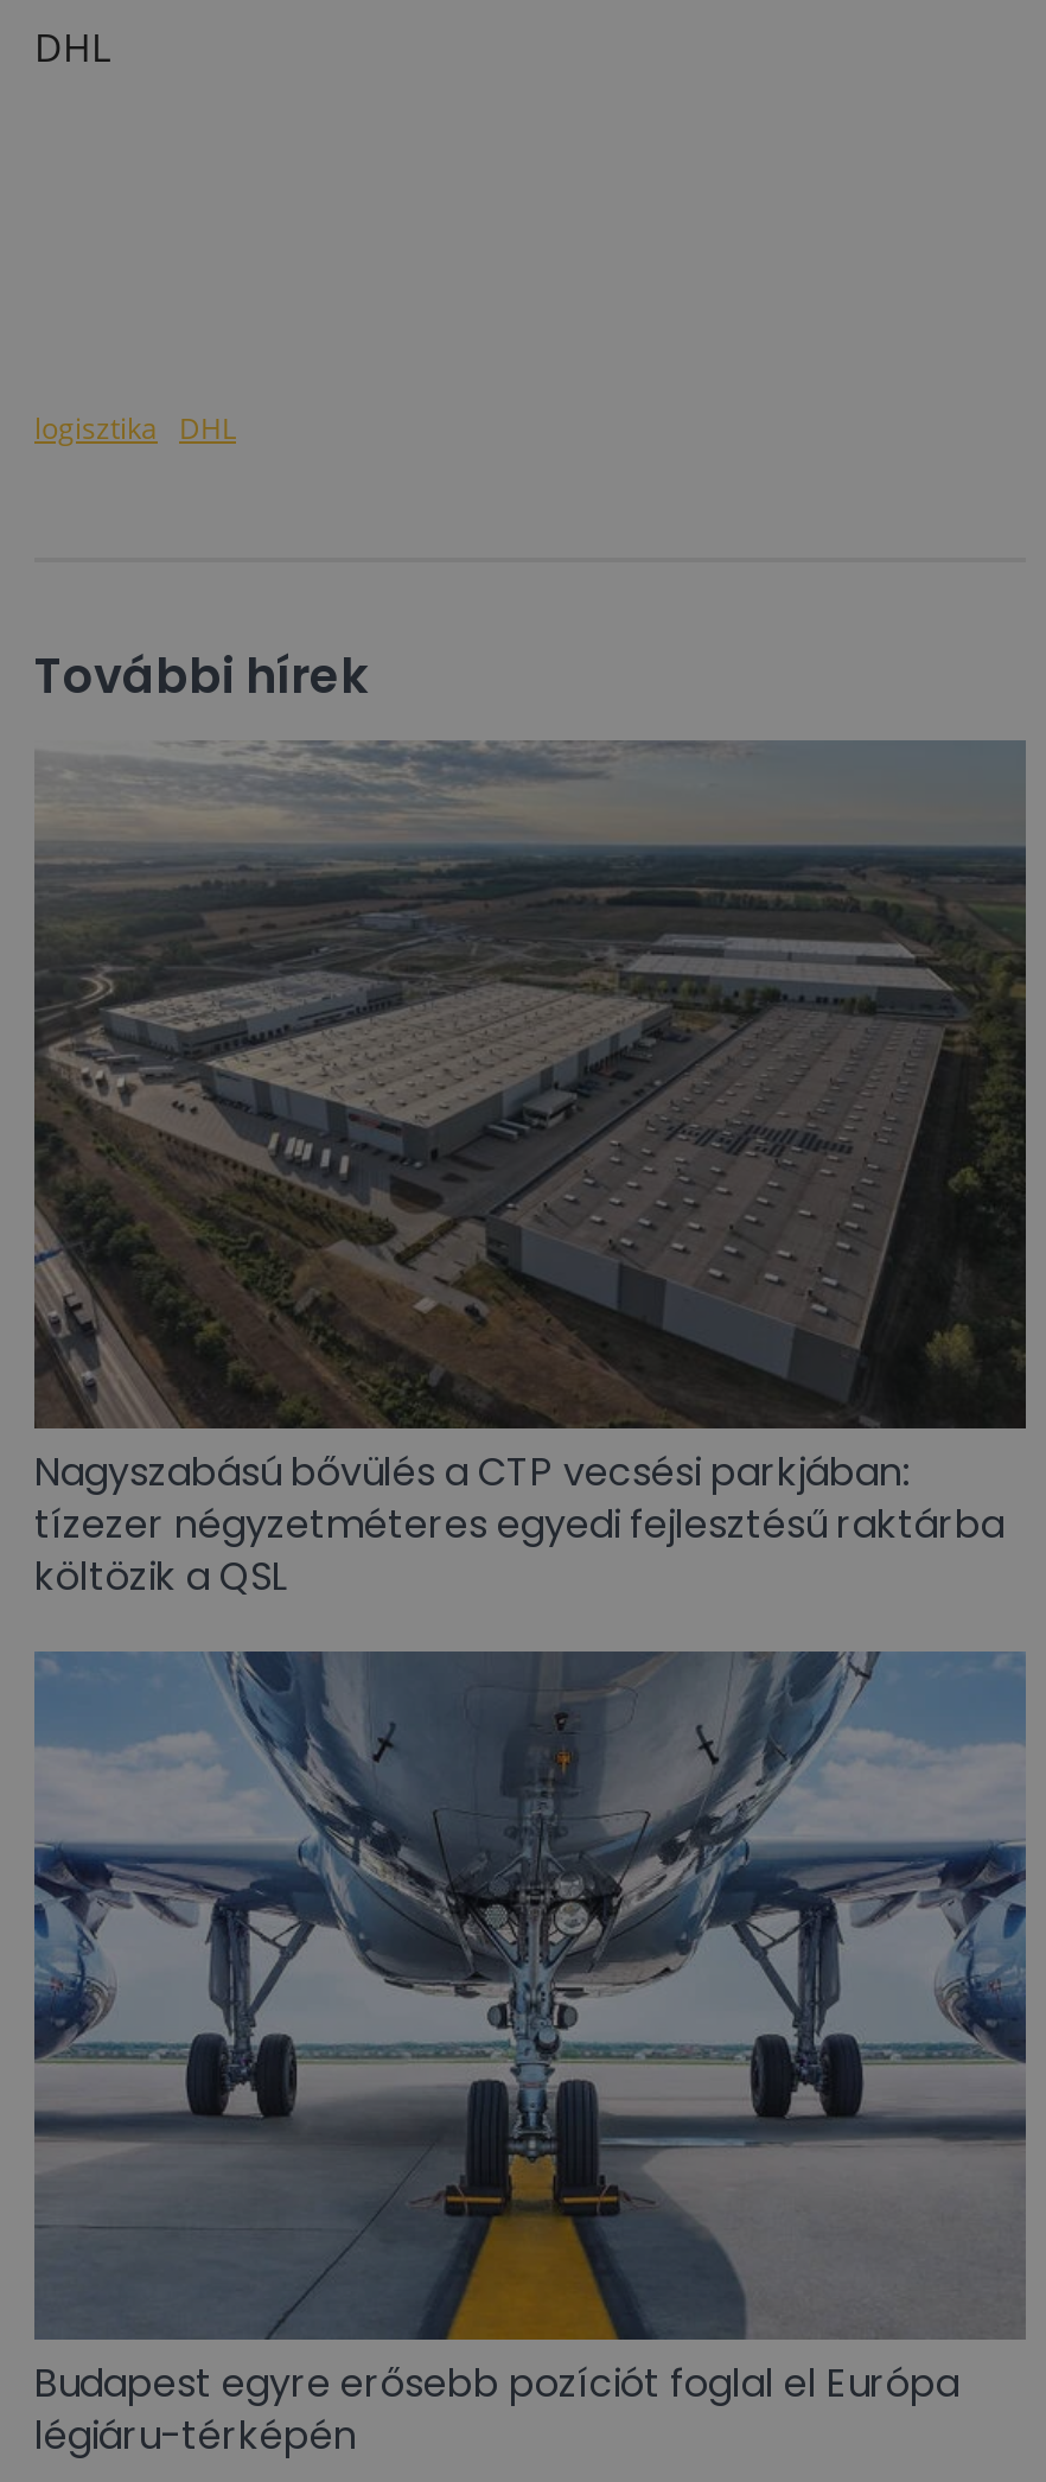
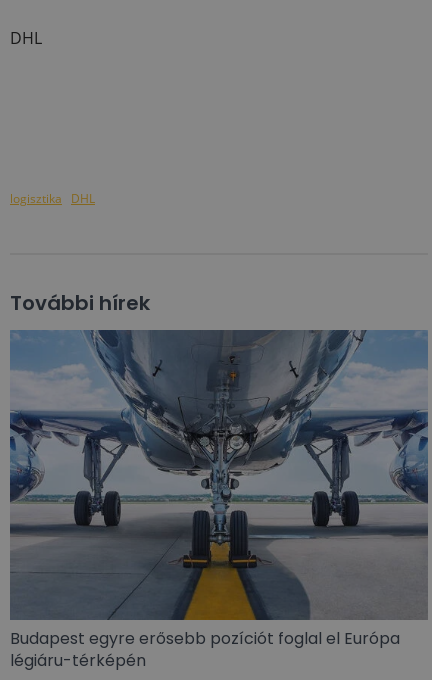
[32,740,1028,1604] [image] | Nagyszabású bővülés a CTP vecsési parkjában: | tízezer négyzetméteres egyedi fejlesztésű raktárba | költözik a QSL -> none

